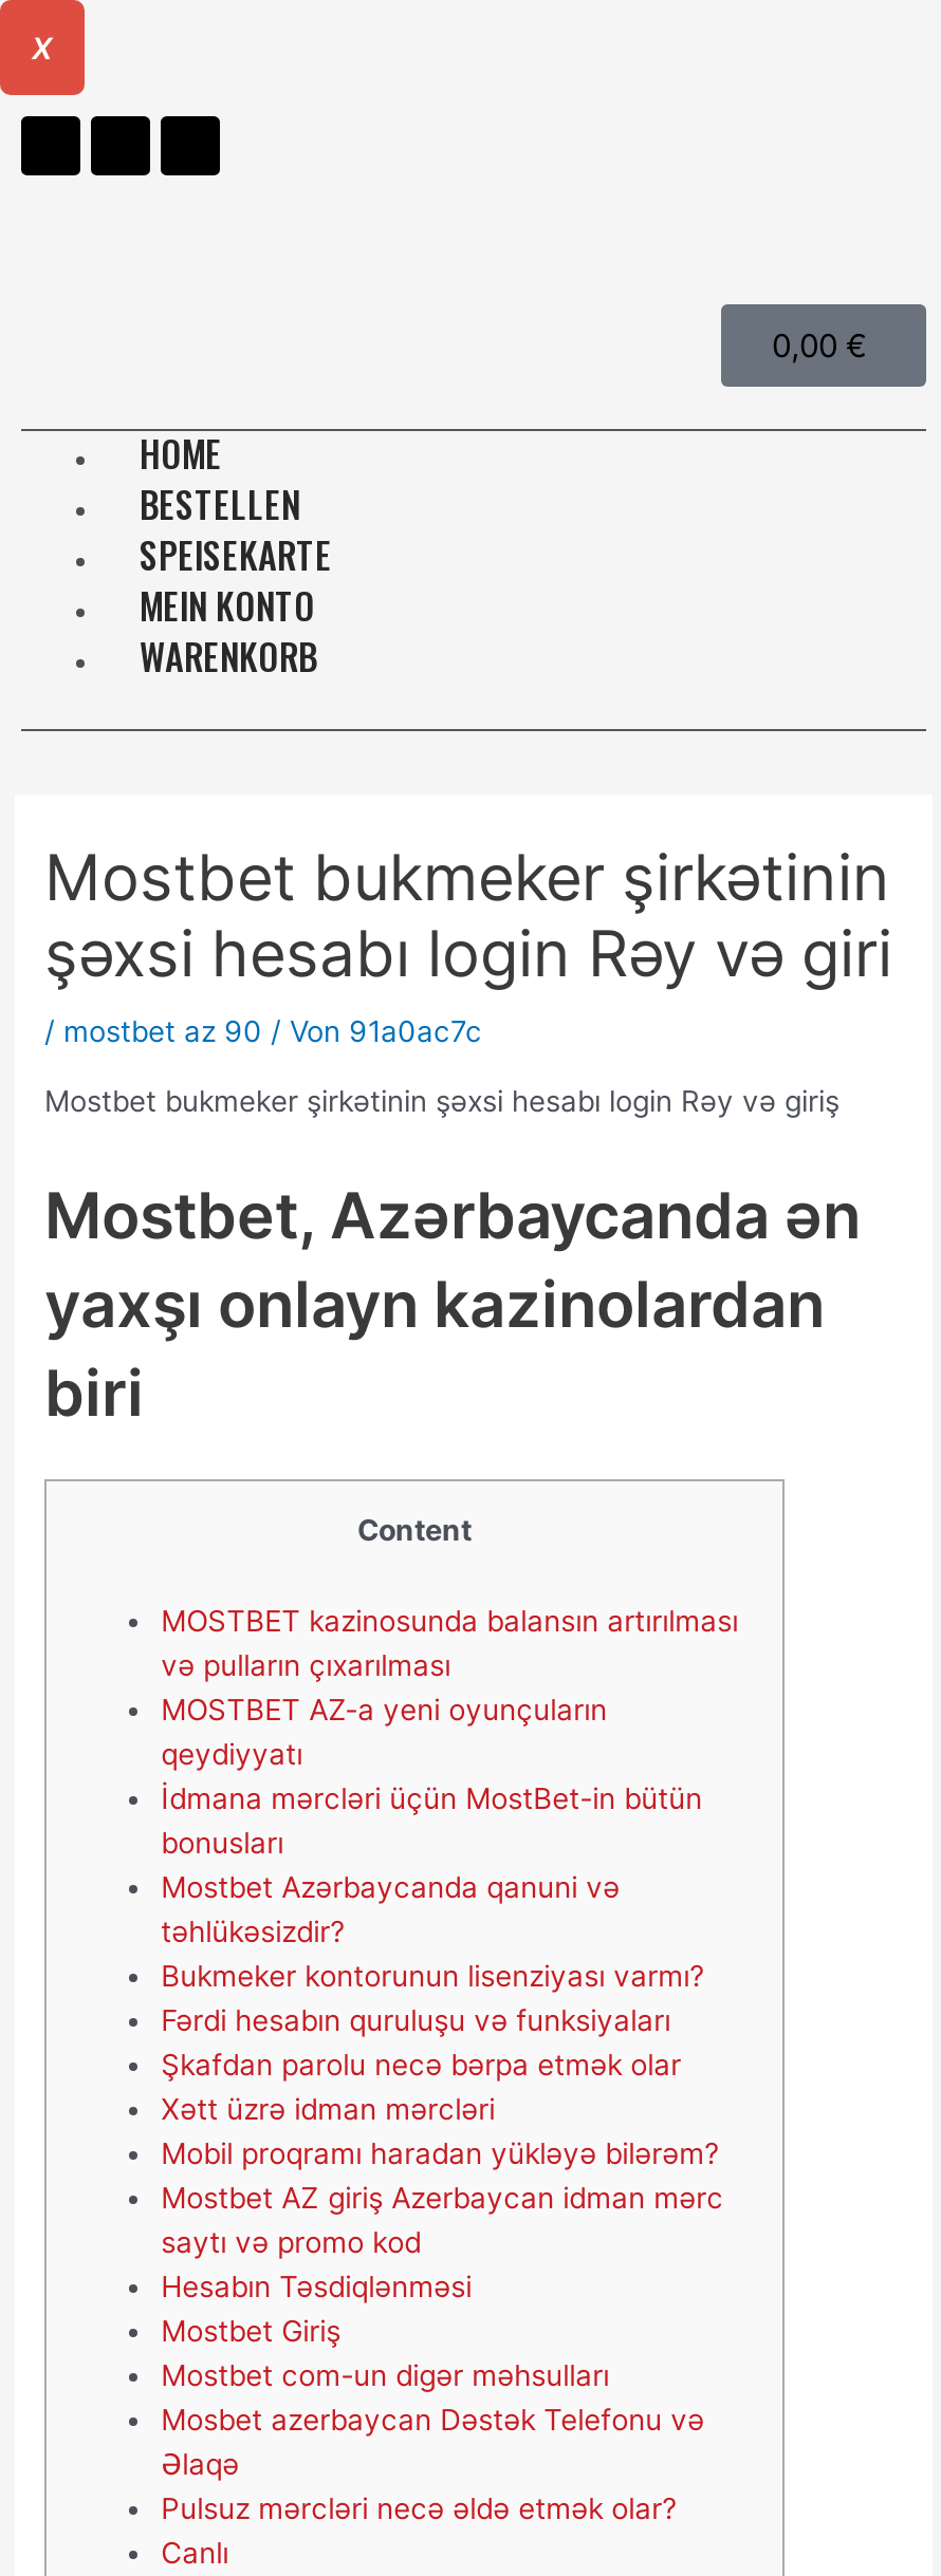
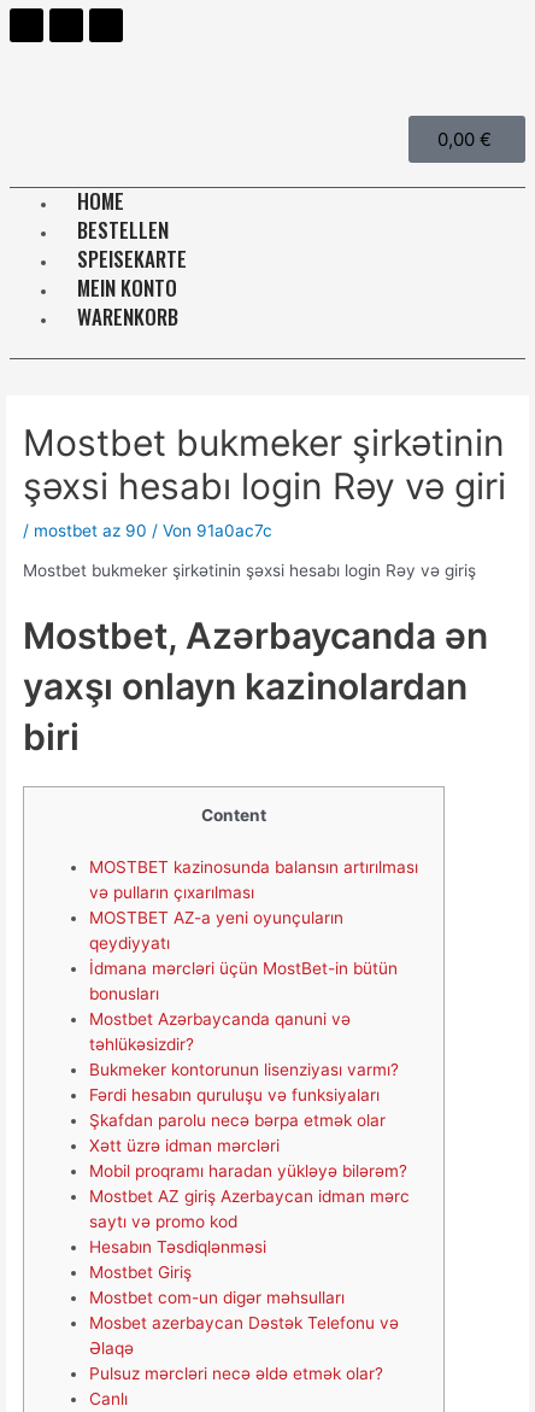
[32,30,53,66] X -> none

